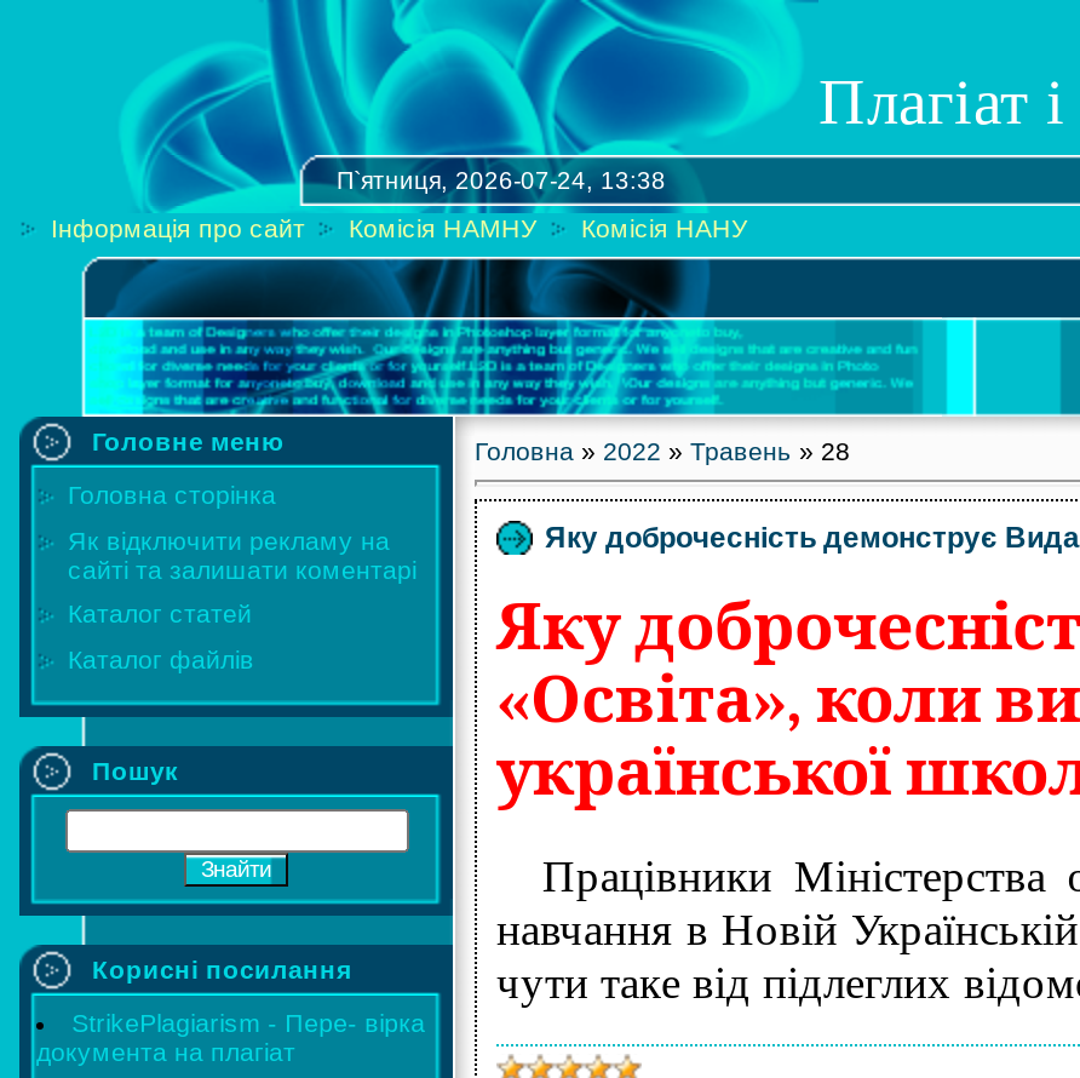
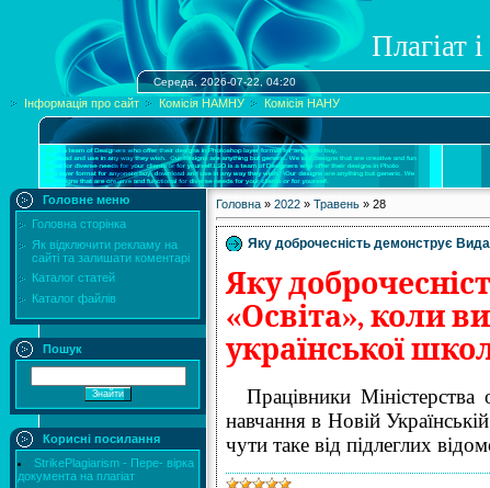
[337,167,666,194] П`ятниця, 2026-07-24, 13:38 -> [153,76,296,88] Середа, 2026-07-22, 04:20

